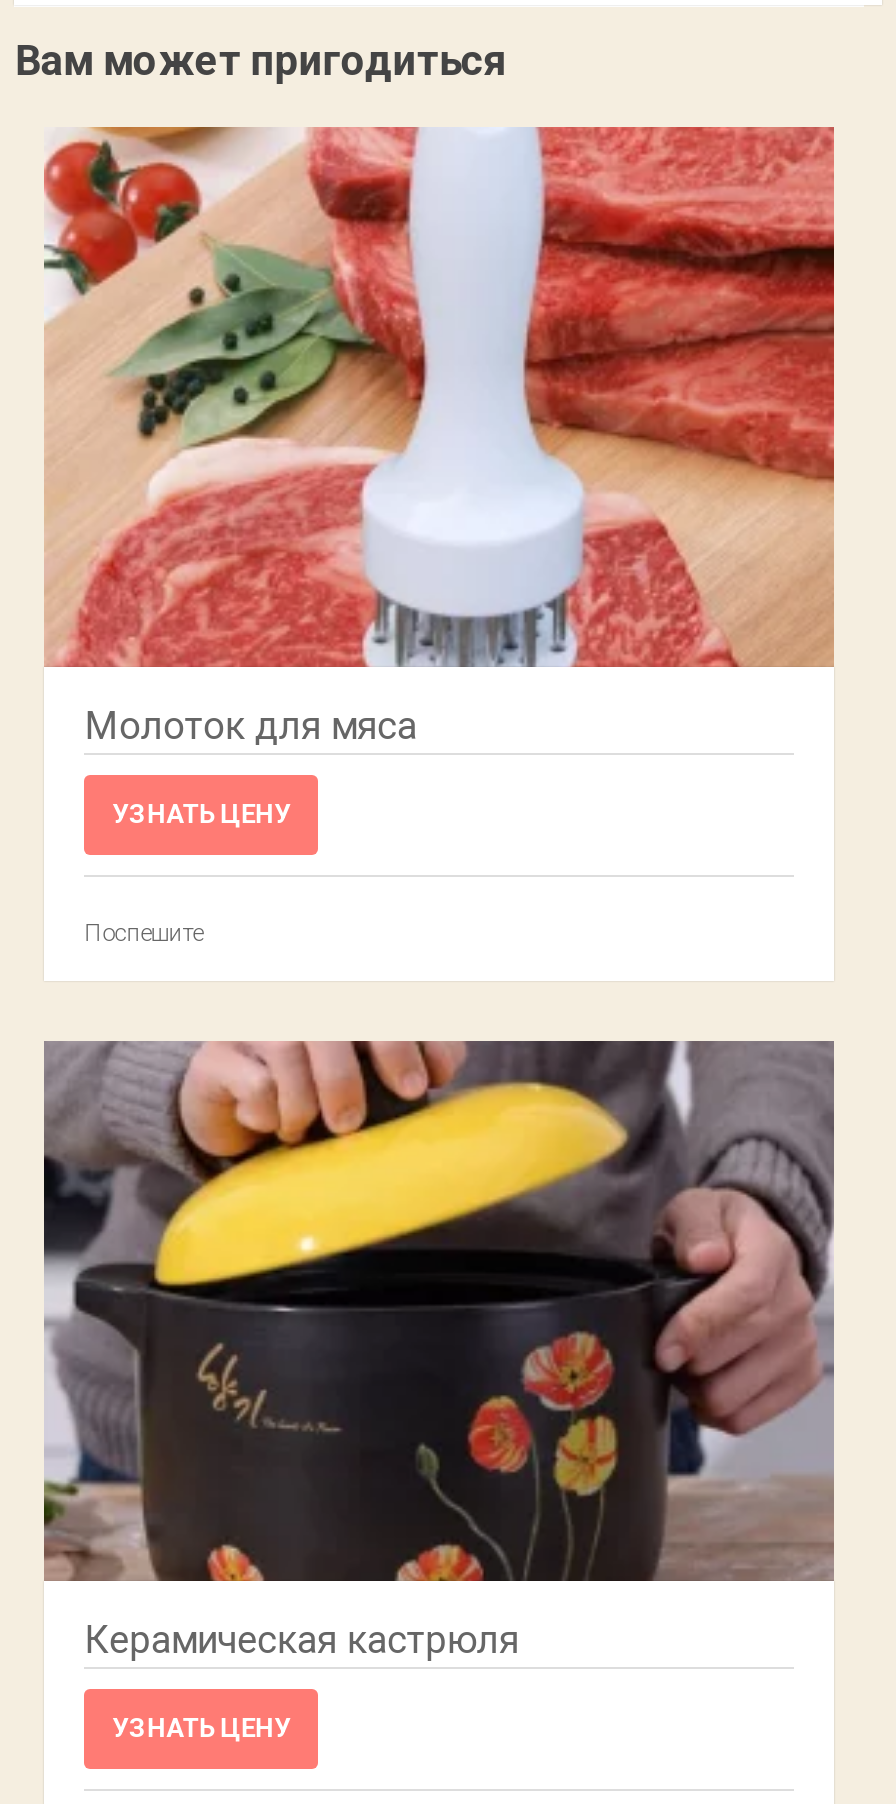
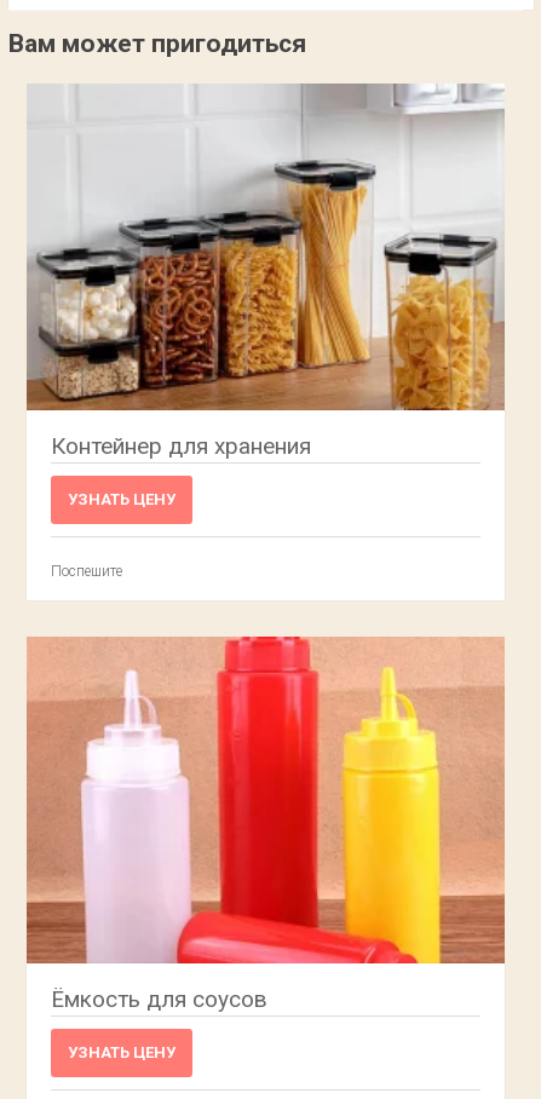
[42,125,836,749] [image] | Молоток для мяса -> [27,84,505,460] [image] | Контейнер для хранения
[42,1039,836,1663] [image] | Керамическая кастрюля -> [25,635,505,1013] [image] | Ёмкость для соусов

